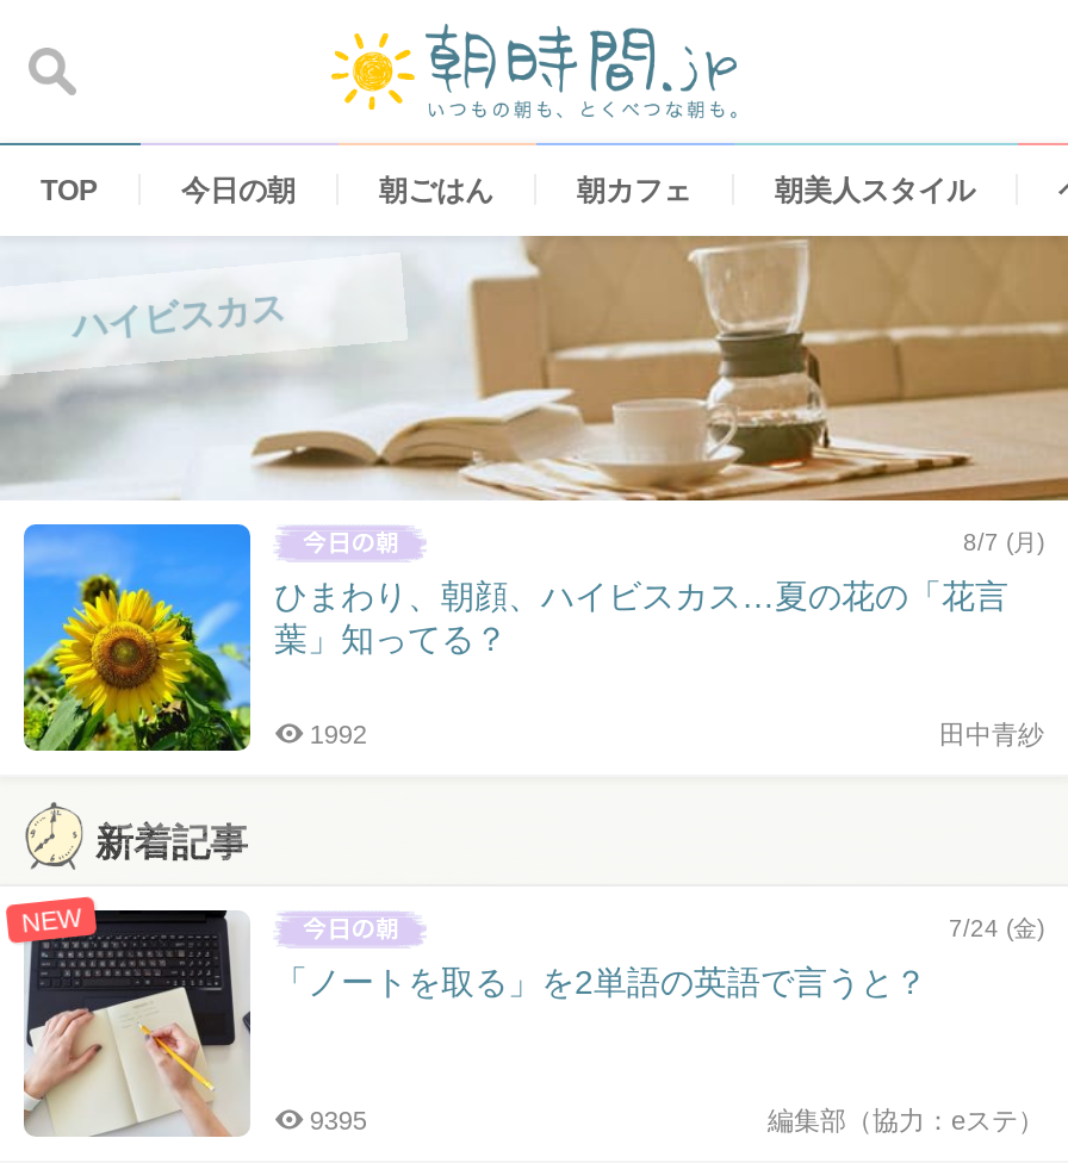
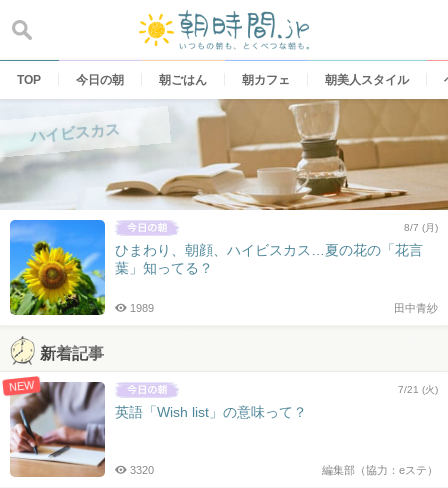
[310,719,367,748] 1992 -> [130,302,154,314] 1989
[24,908,927,1137] [image] | 「ノートを取る」を2単語の英語で言うと？ -> [11,381,307,477] [image] | 英語「Wish list」の意味って？
[949,915,1044,941] 7/24 (金) -> [398,384,438,395] 7/21 (火)
[310,1106,367,1134] 9395 -> [130,464,154,476] 3320

